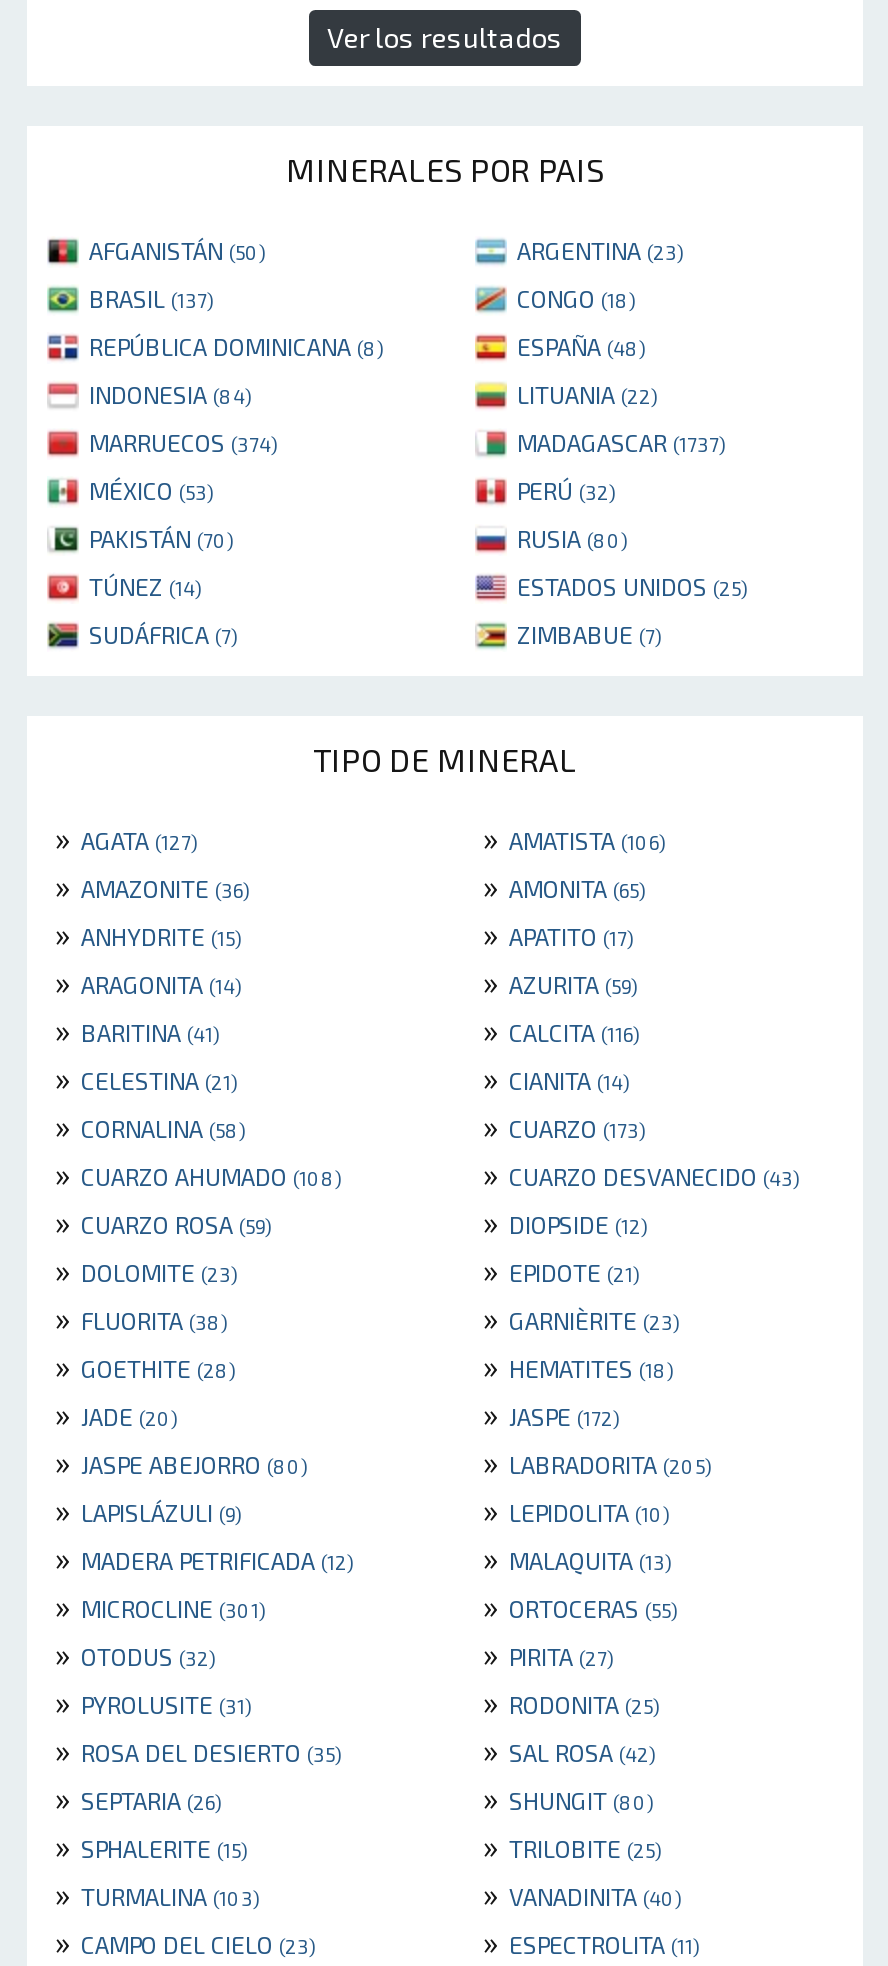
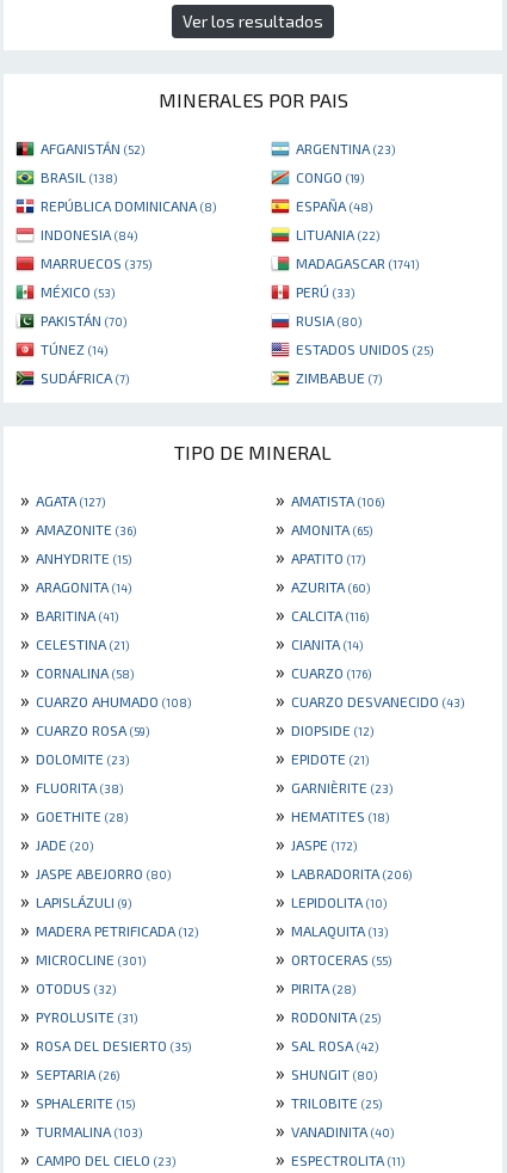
[89,236,265,264] AFGANISTÁN (50) -> [41,140,144,156] AFGANISTÁN (52)
[89,284,213,312] BRASIL (137) -> [41,168,117,185] BRASIL (138)
[517,284,635,312] CONGO (18) -> [296,168,364,185] CONGO (19)
[89,428,277,456] MARRUECOS (374) -> [41,254,152,271] MARRUECOS (375)
[517,428,725,456] MADAGASCAR (1737) -> [296,254,419,271] MADAGASCAR (1741)
[517,476,615,504] PERÚ (32) -> [296,283,354,300] PERÚ (33)
[475,962,637,1000] » AZURITA (59) -> [271,573,370,596] » AZURITA (60)
[475,1106,645,1144] » CUARZO (173) -> [271,659,371,682] » CUARZO (176)
[475,1442,711,1480] » LABRADORITA (205) -> [271,860,412,882] » LABRADORITA (206)
[475,1634,613,1672] » PIRITA (27) -> [271,974,355,997] » PIRITA (28)

